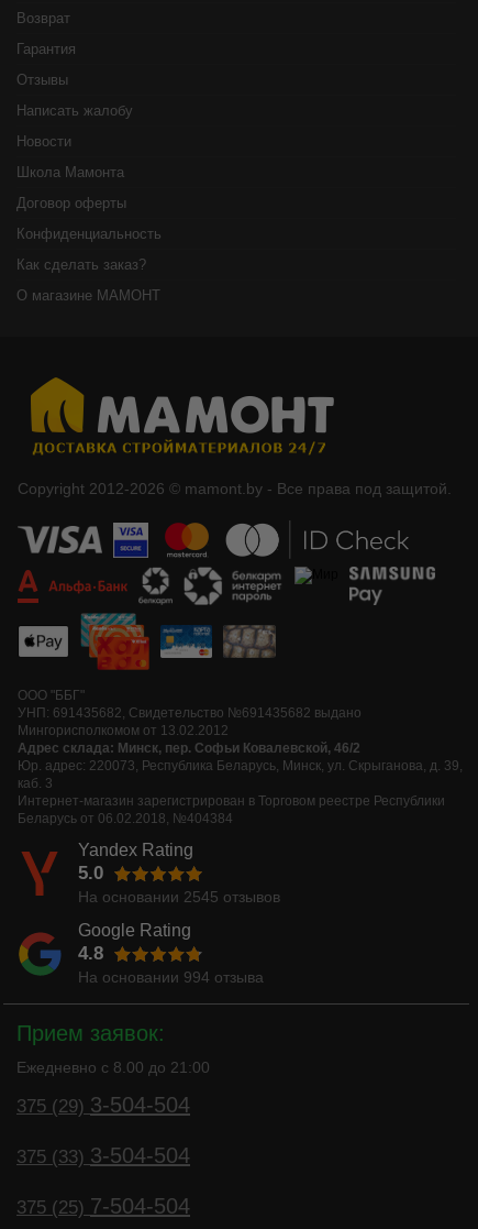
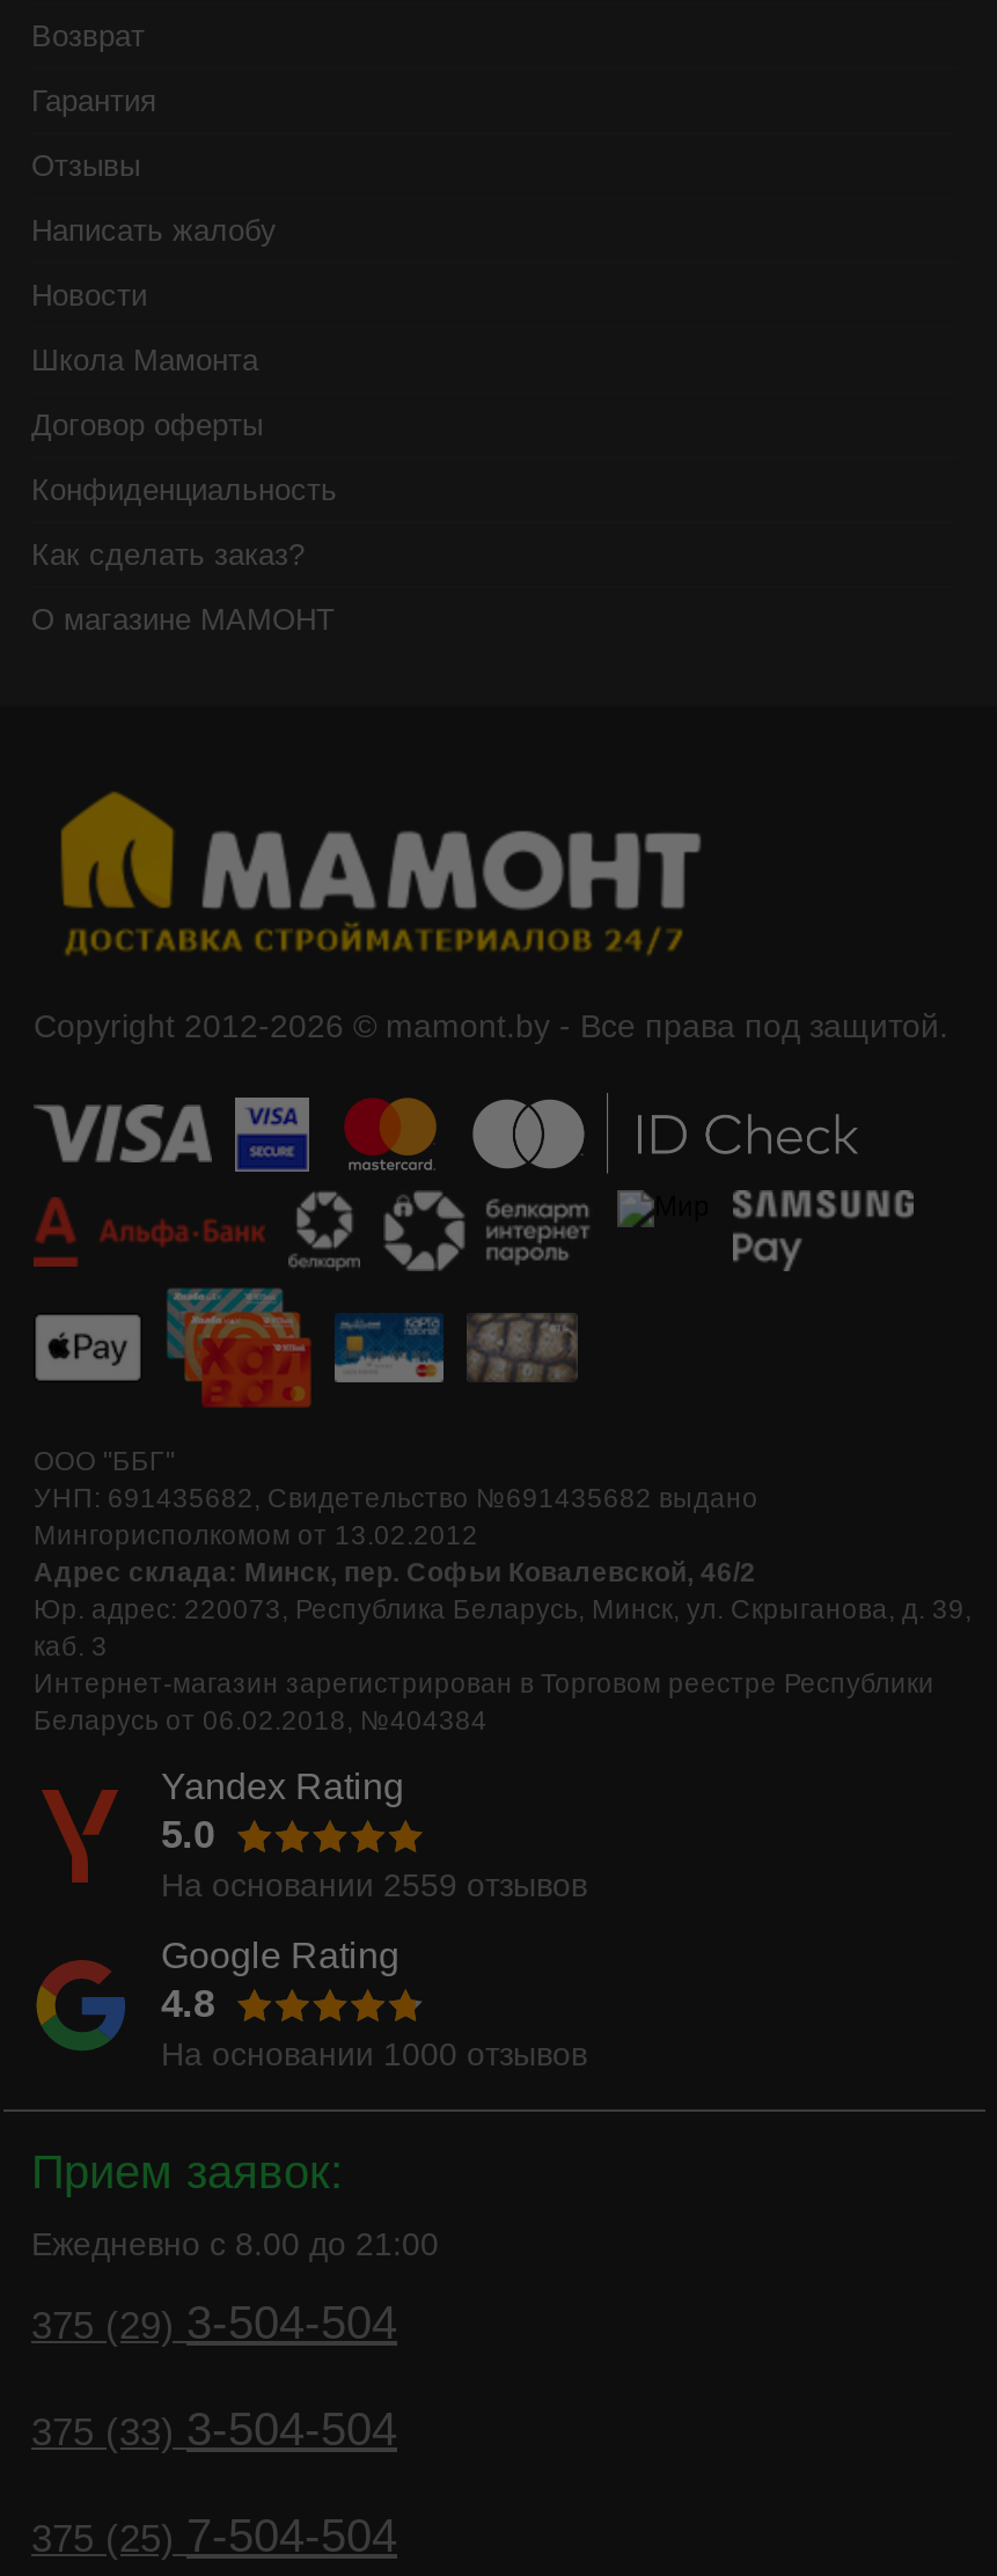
[78,888,280,906] На основании 2545 отзывов -> [161,1866,587,1903] На основании 2559 отзывов
[78,968,264,986] На основании 994 отзыва -> [161,2035,587,2072] На основании 1000 отзывов

